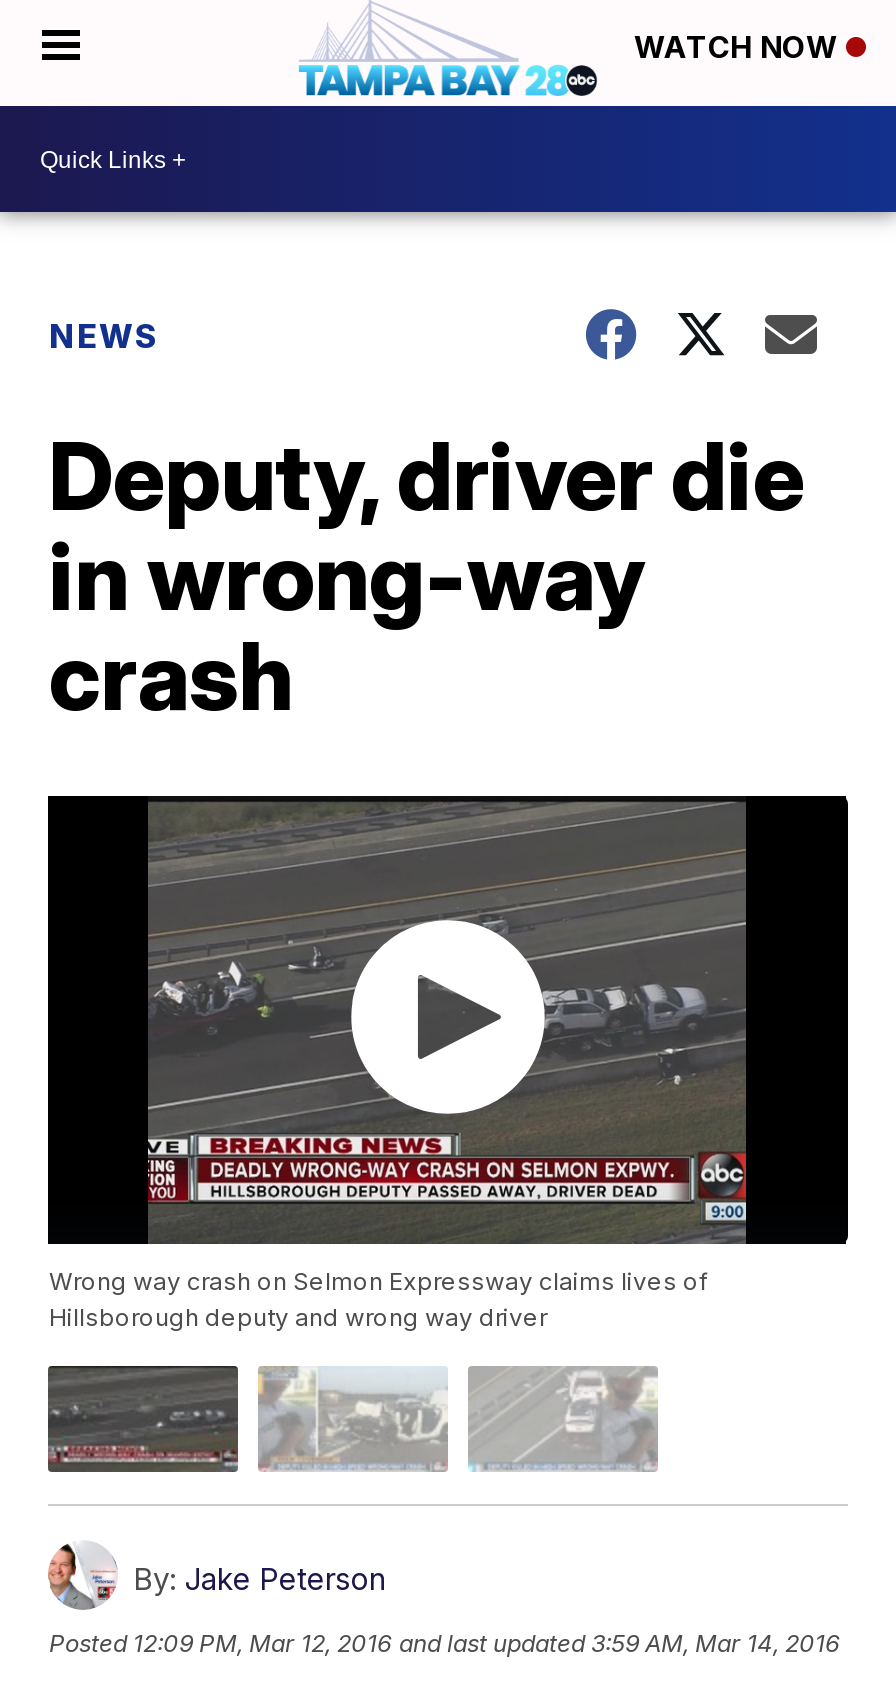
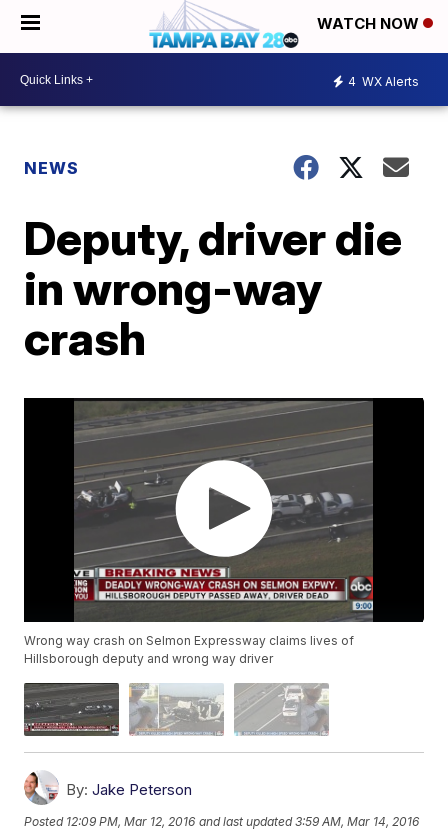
none -> [348,73,419,88] 4 WX Alerts

